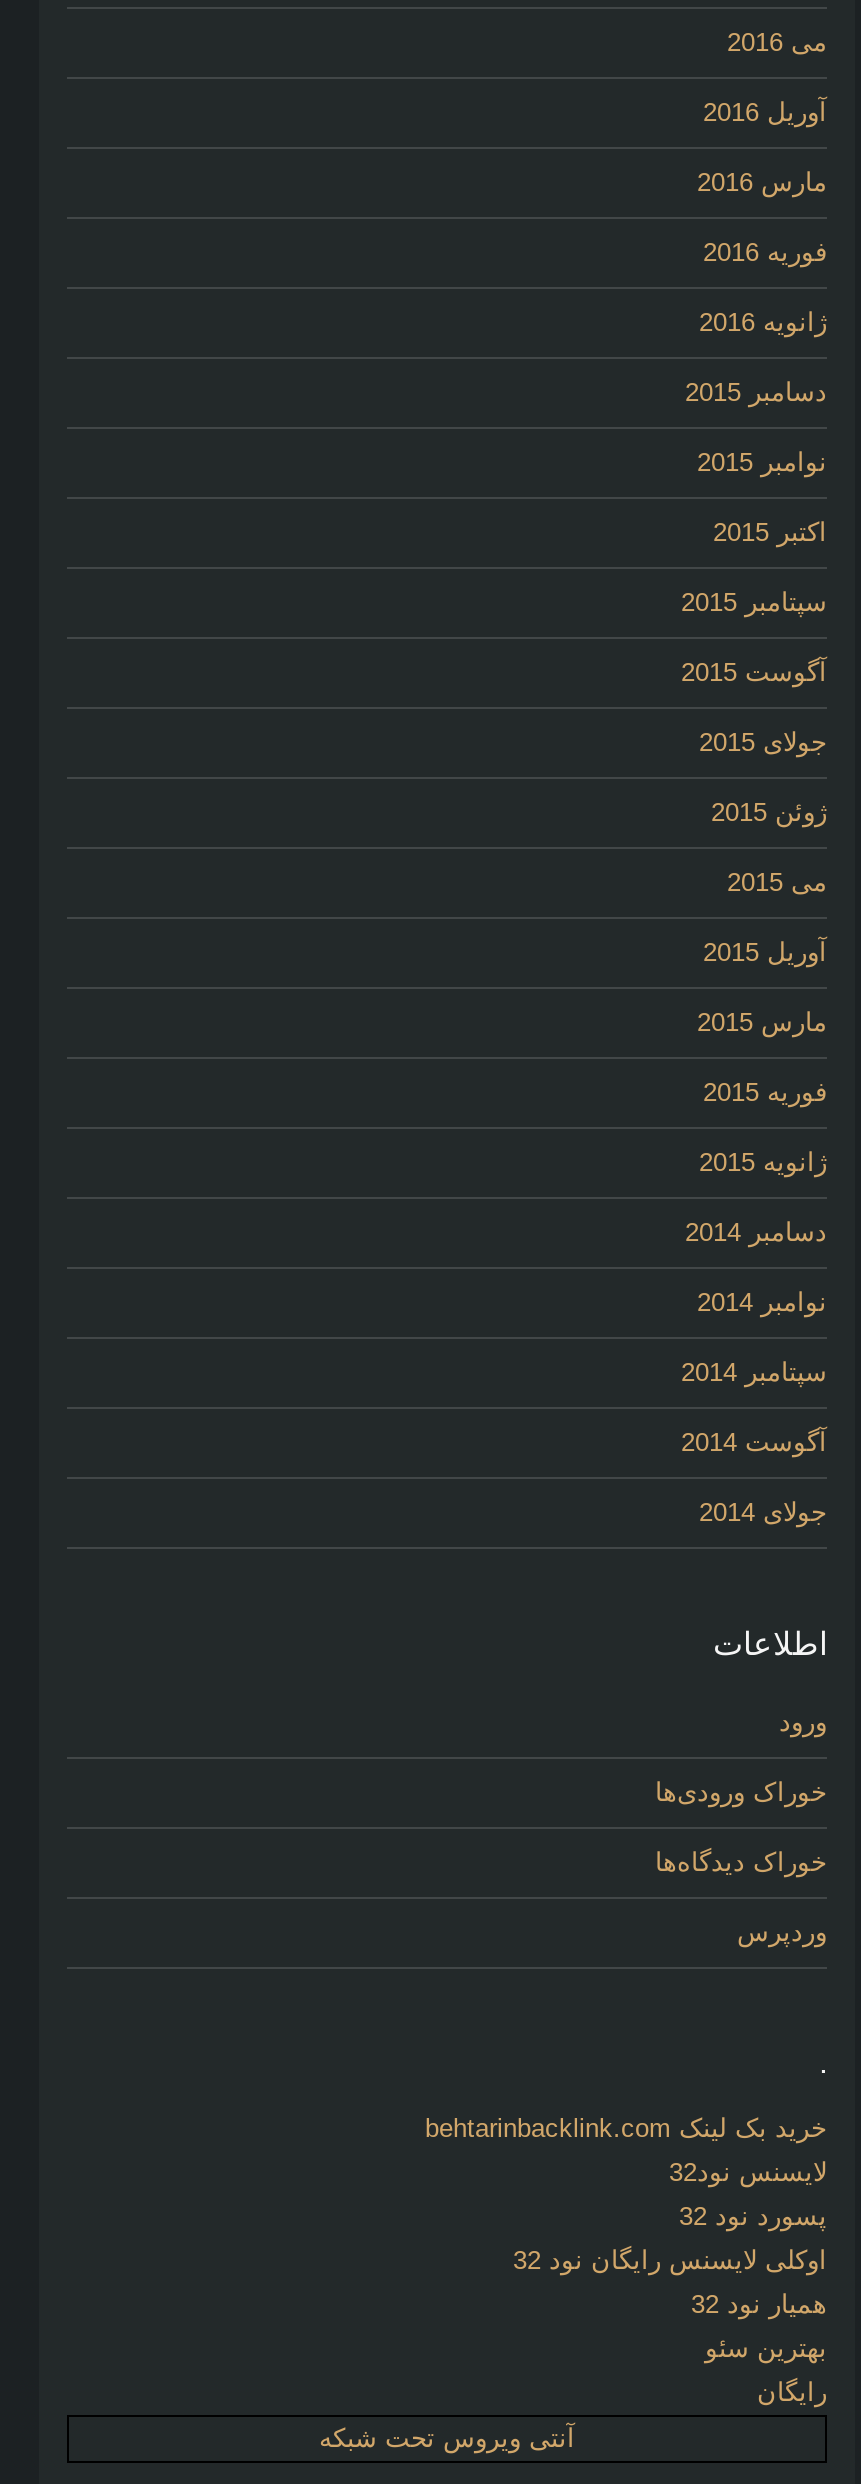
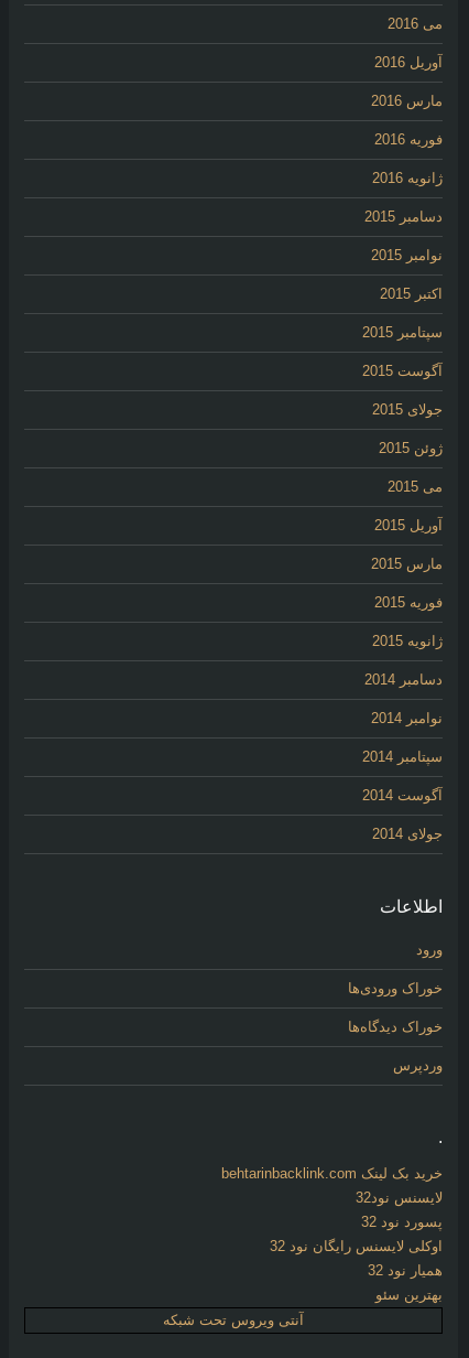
[757,2377,827,2407] رایگان -> none

